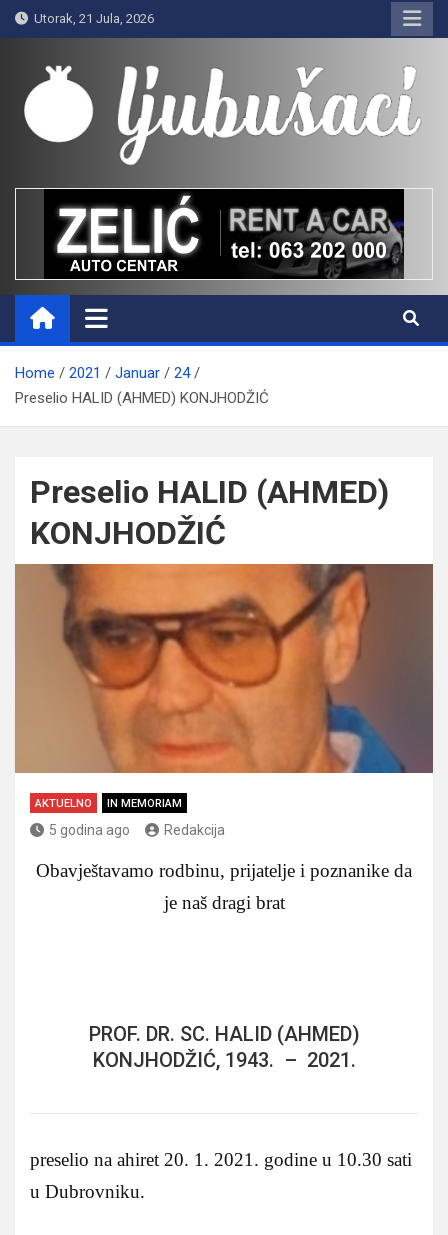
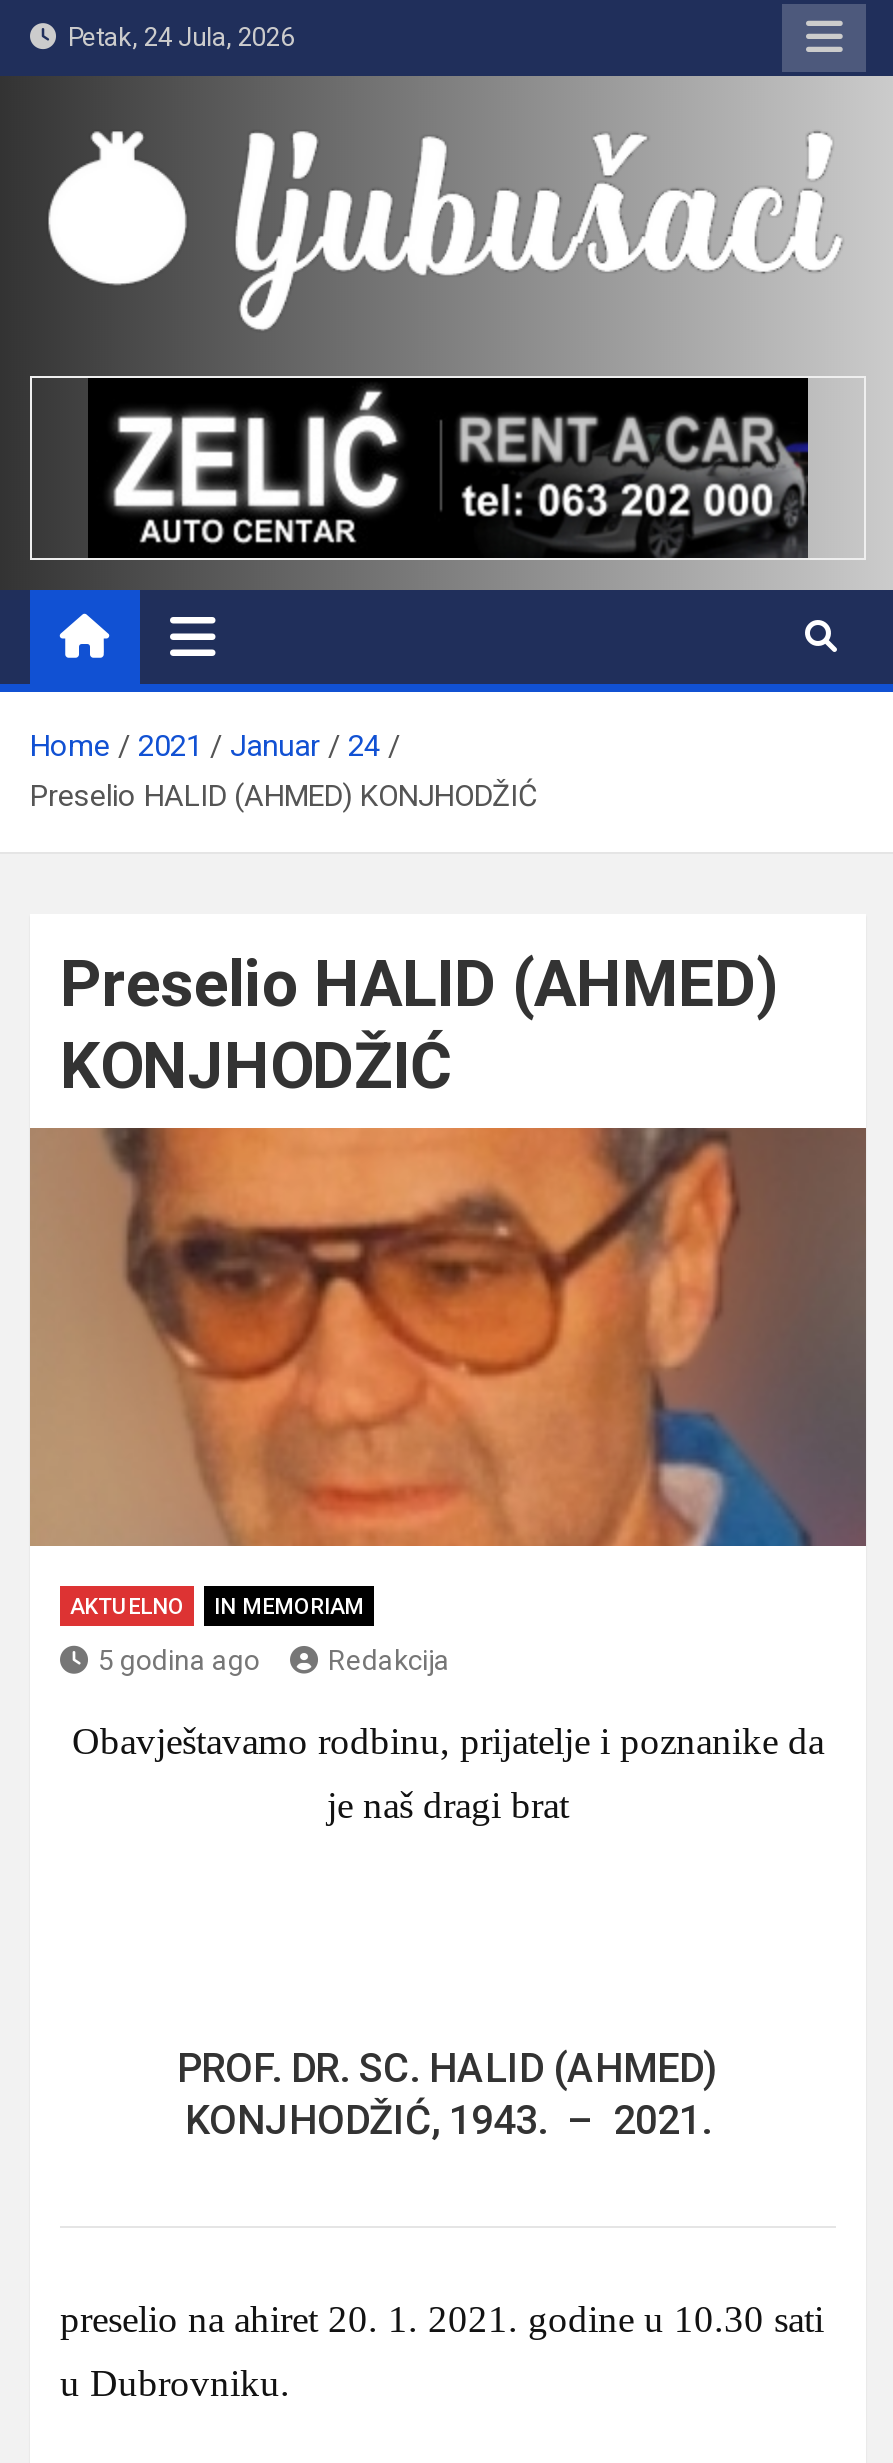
[28,11,154,26] Utorak, 21 Jula, 2026 -> [56,22,294,52] Petak, 24 Jula, 2026

